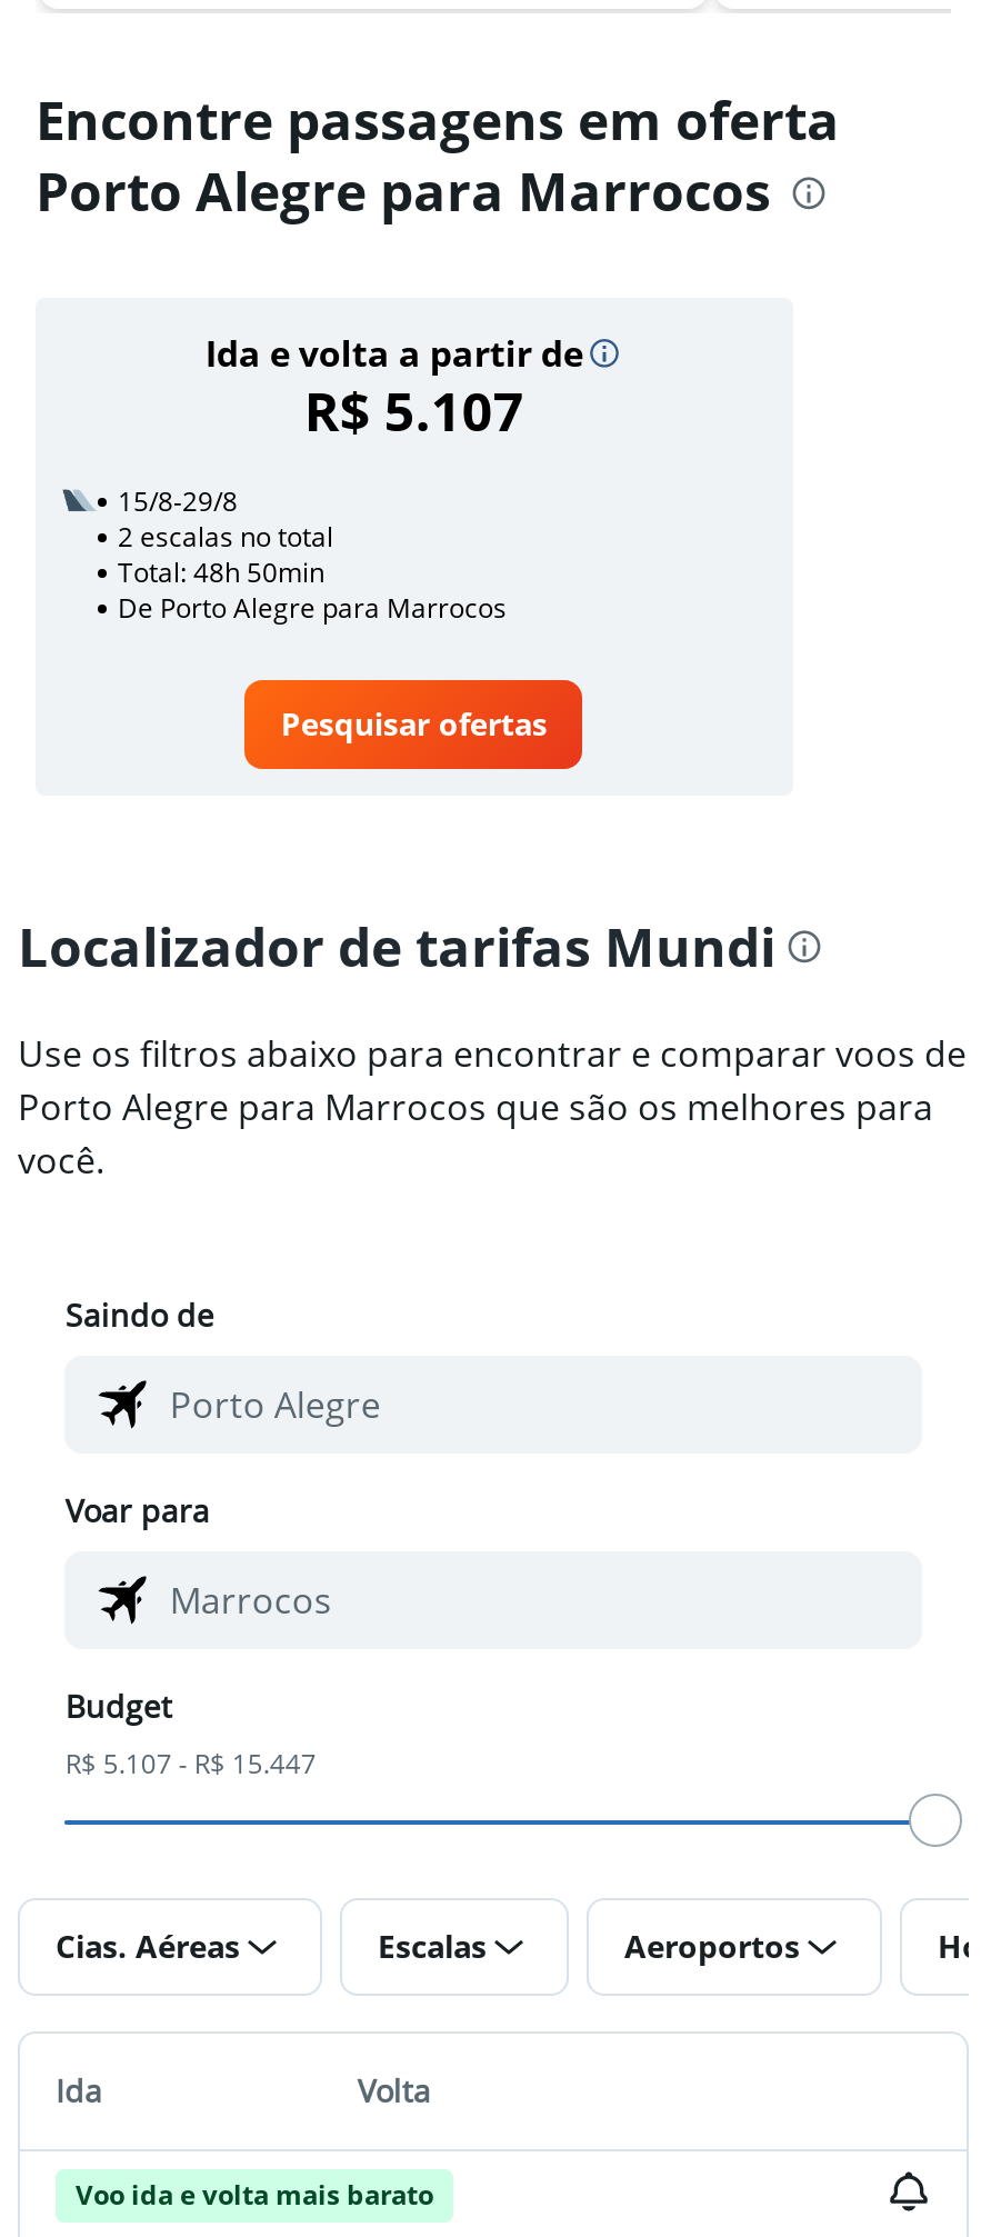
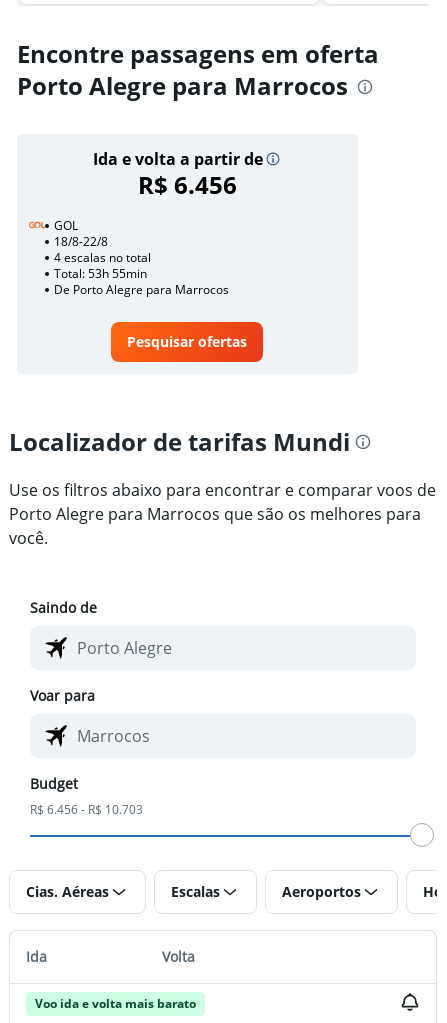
[304,373,524,447] R$ 5.107 -> [138,168,237,201] R$ 6.456
[118,482,333,591] 15/8-29/8 | 2 escalas no total | Total: 48h 50min -> [54,217,151,282] GOL | 18/8-22/8 | 4 escalas no total | Total: 53h 55min
[65,1744,316,1782] R$ 5.107 - R$ 15.447 -> [30,801,143,818] R$ 6.456 - R$ 10.703

